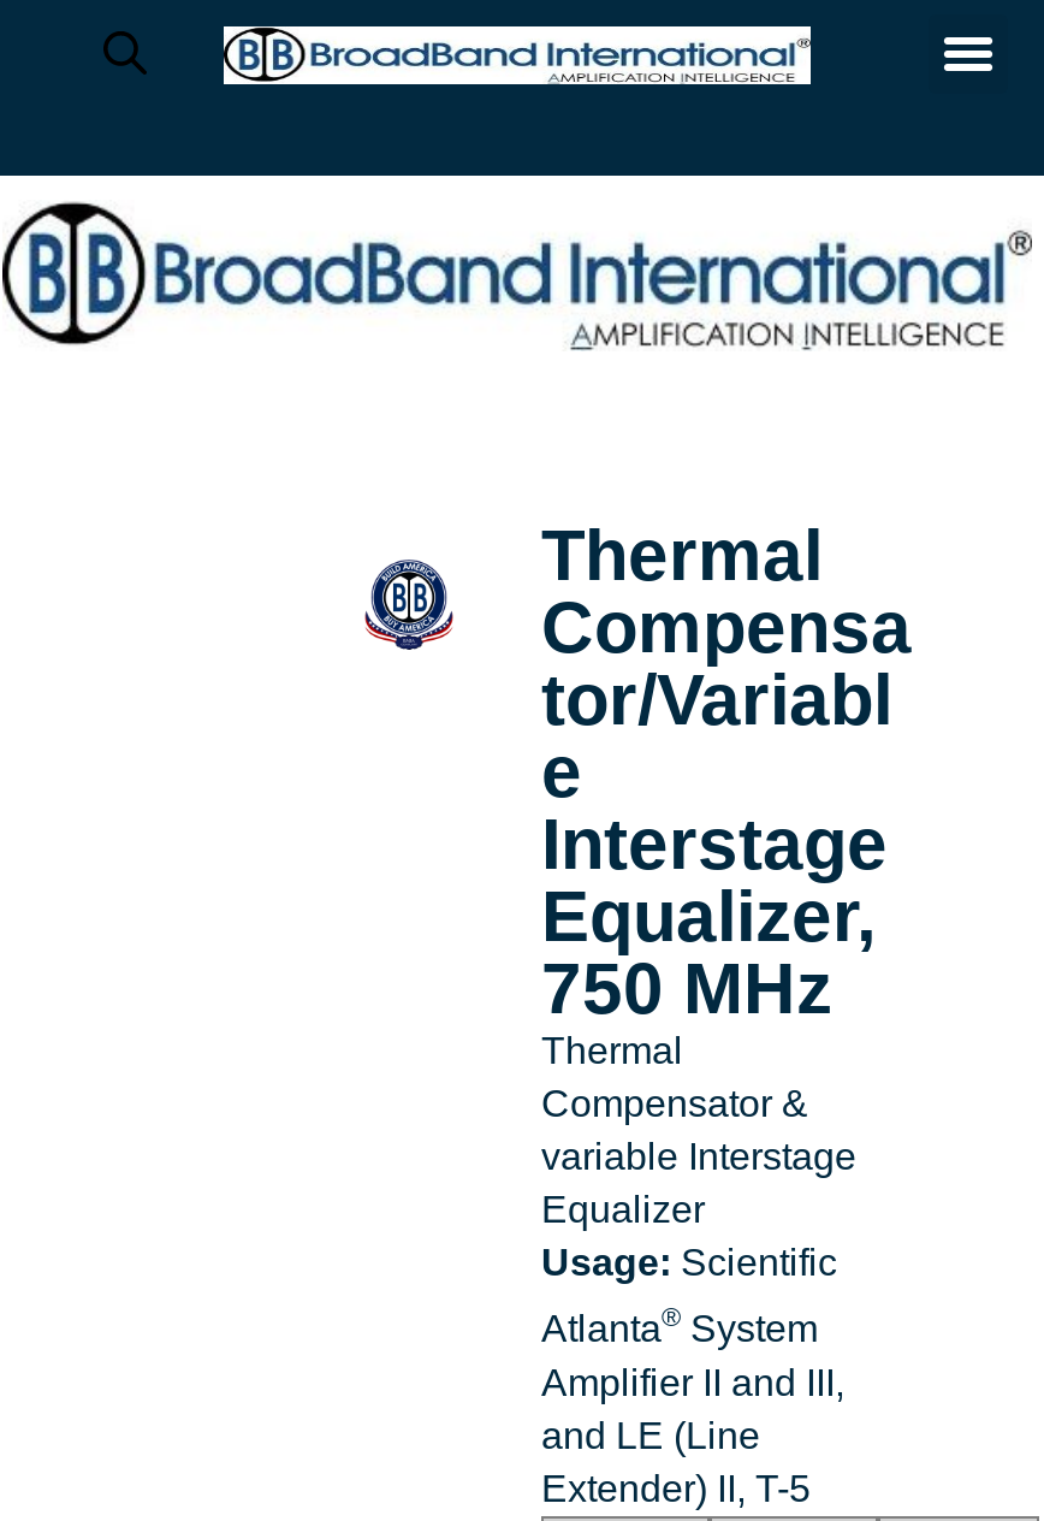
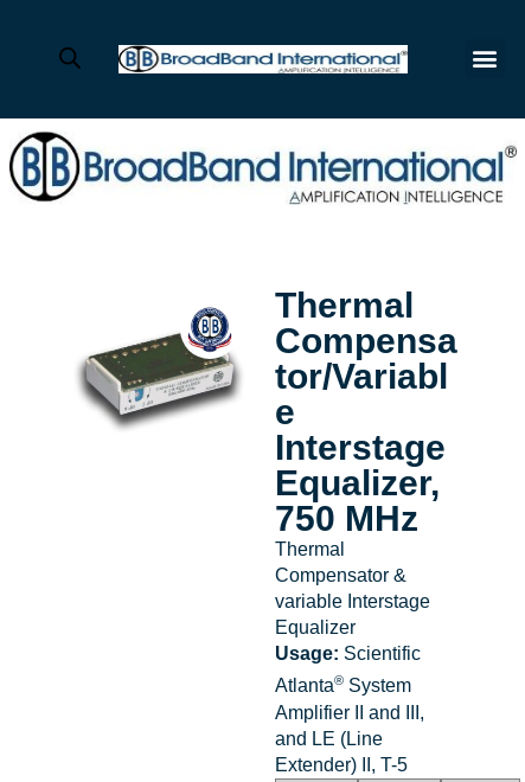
none -> [78,332,241,429] [image]

